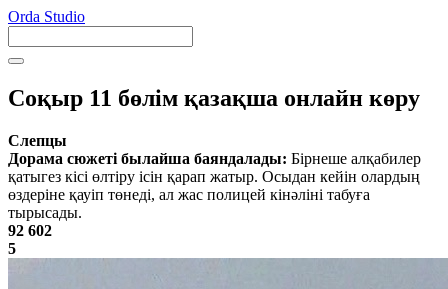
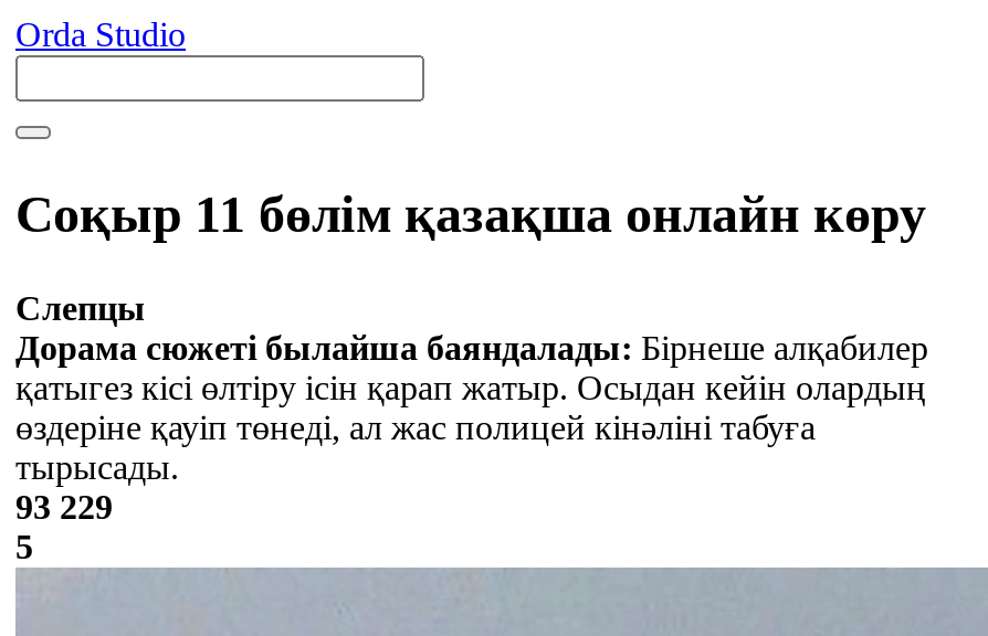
[8,222,52,239] 92 602 -> [15,488,113,525] 93 229

